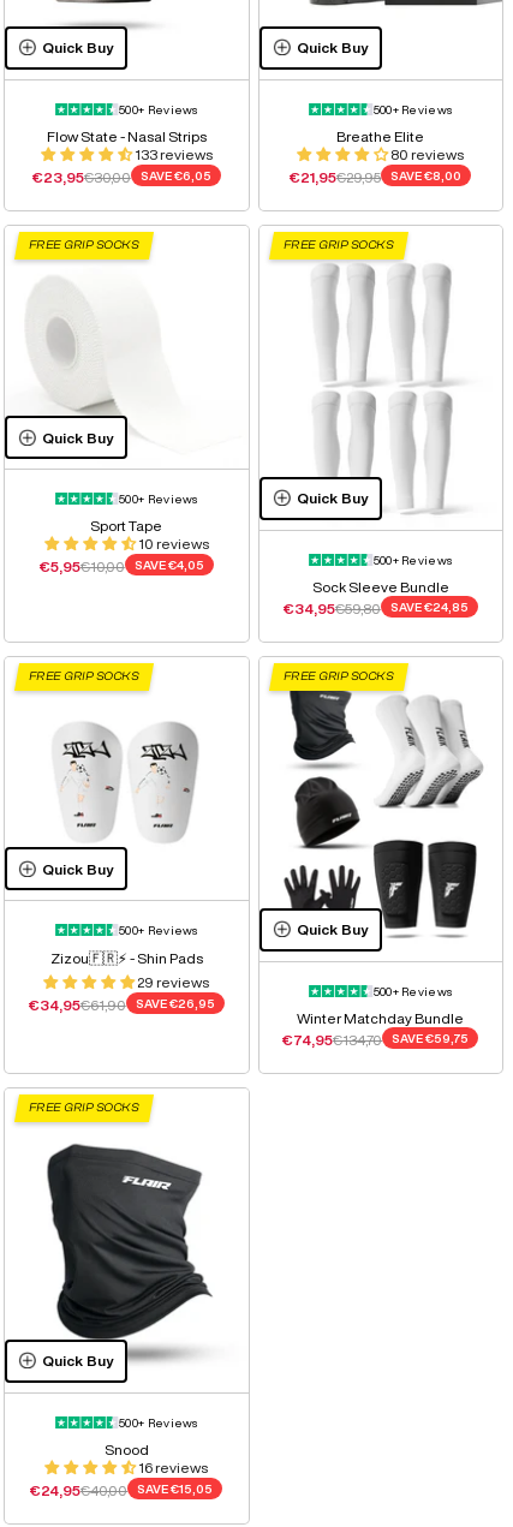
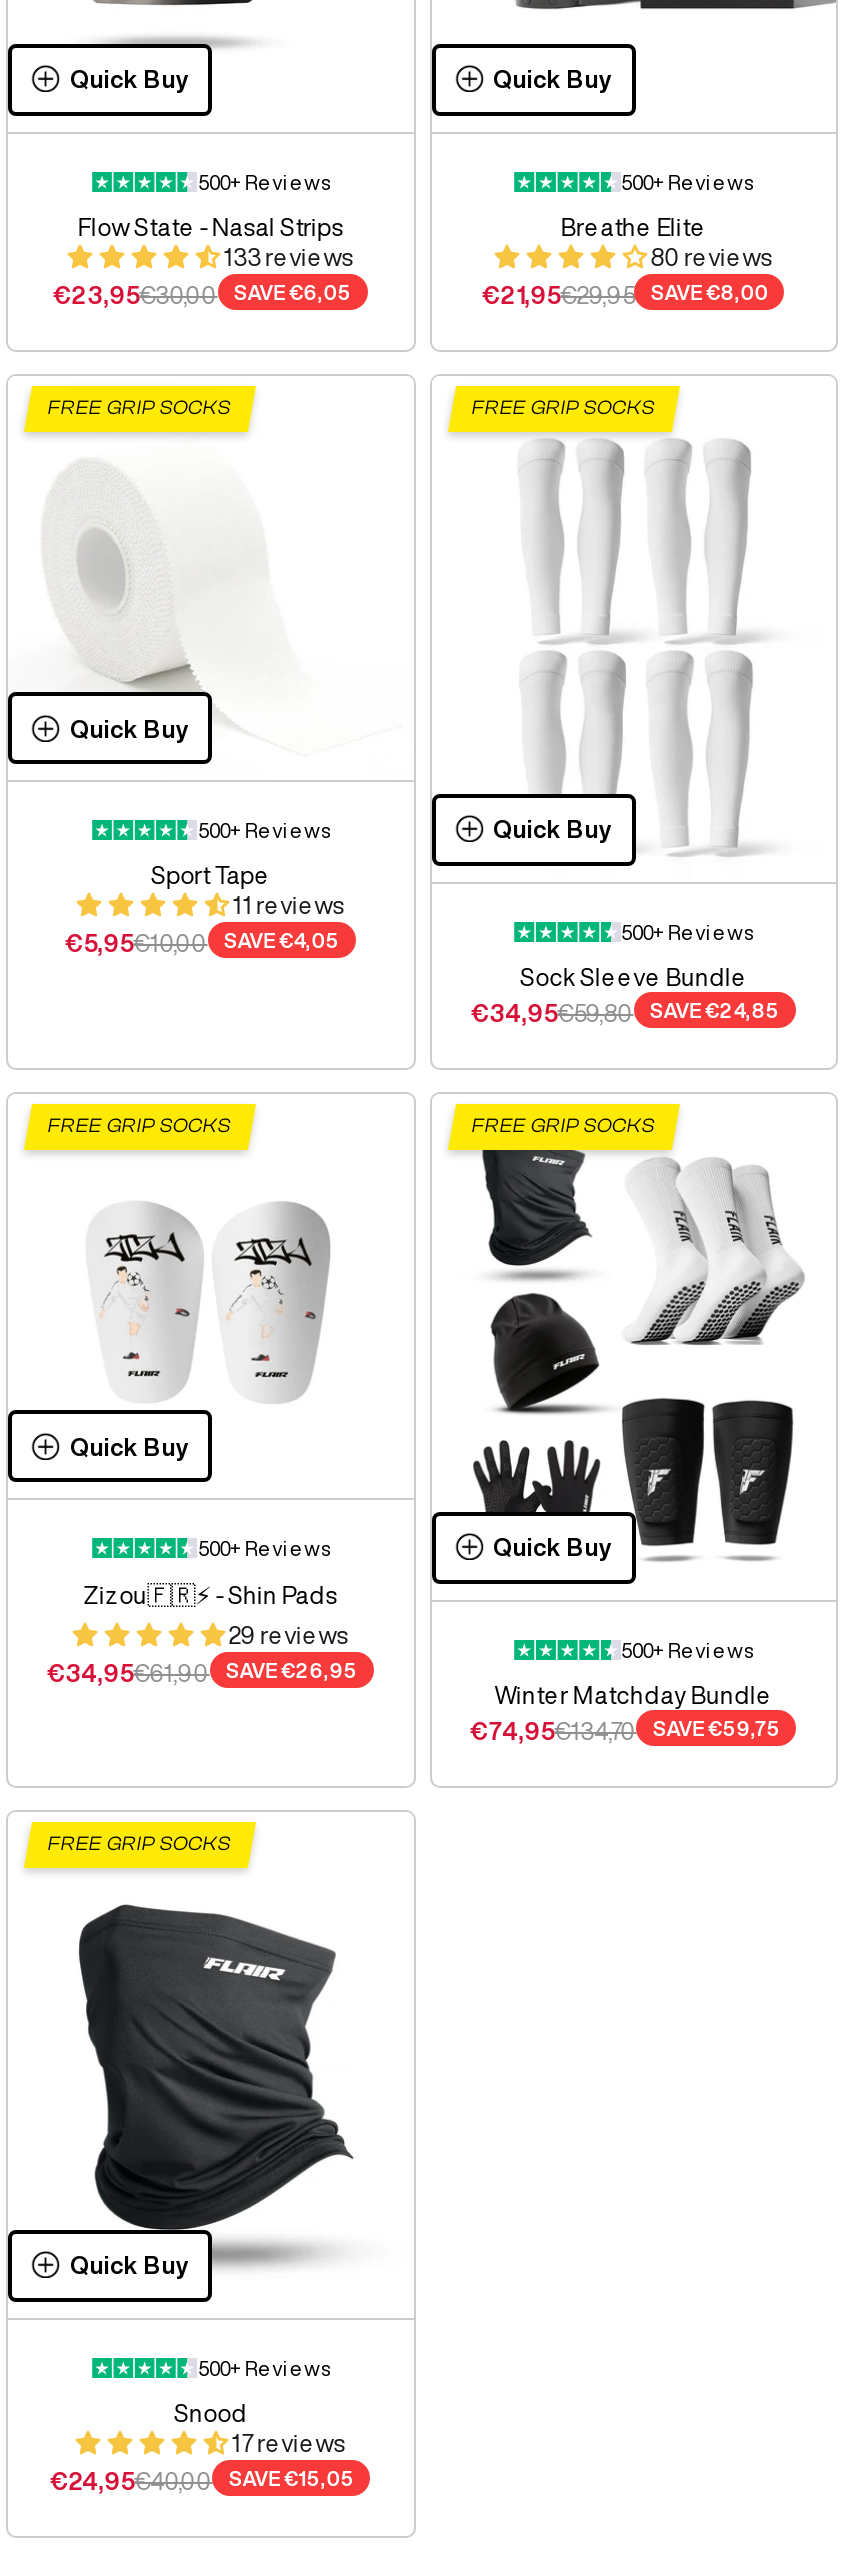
[138,536,209,552] 10 reviews -> [232,892,344,918] 11 reviews
[138,1460,208,1475] 16 reviews -> [232,2430,346,2456] 17 reviews

